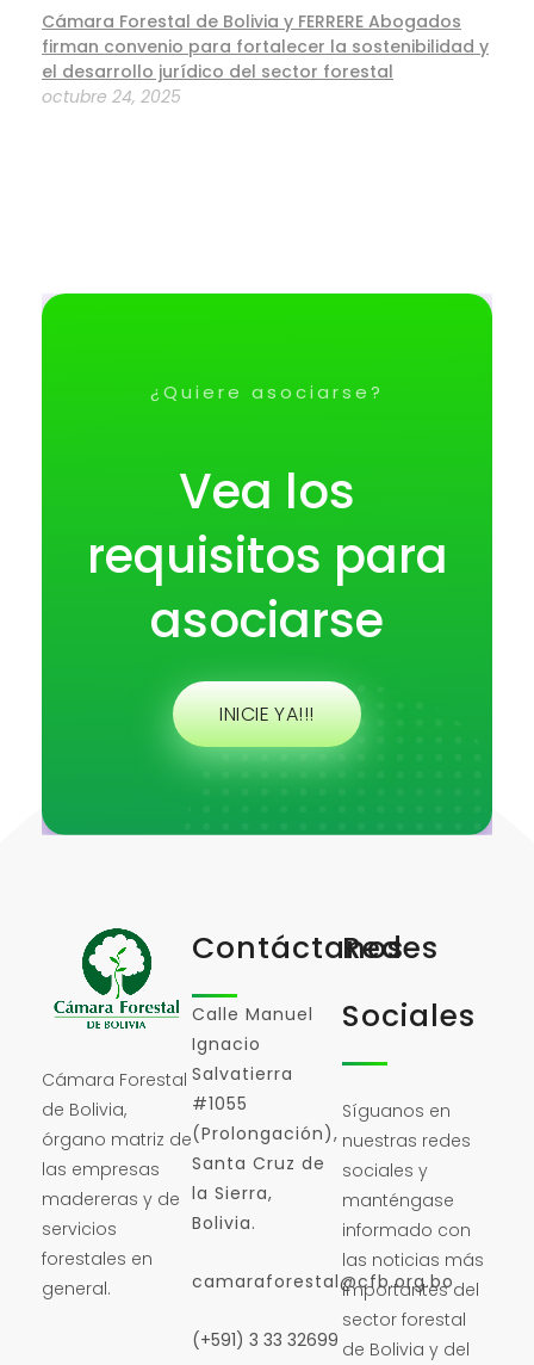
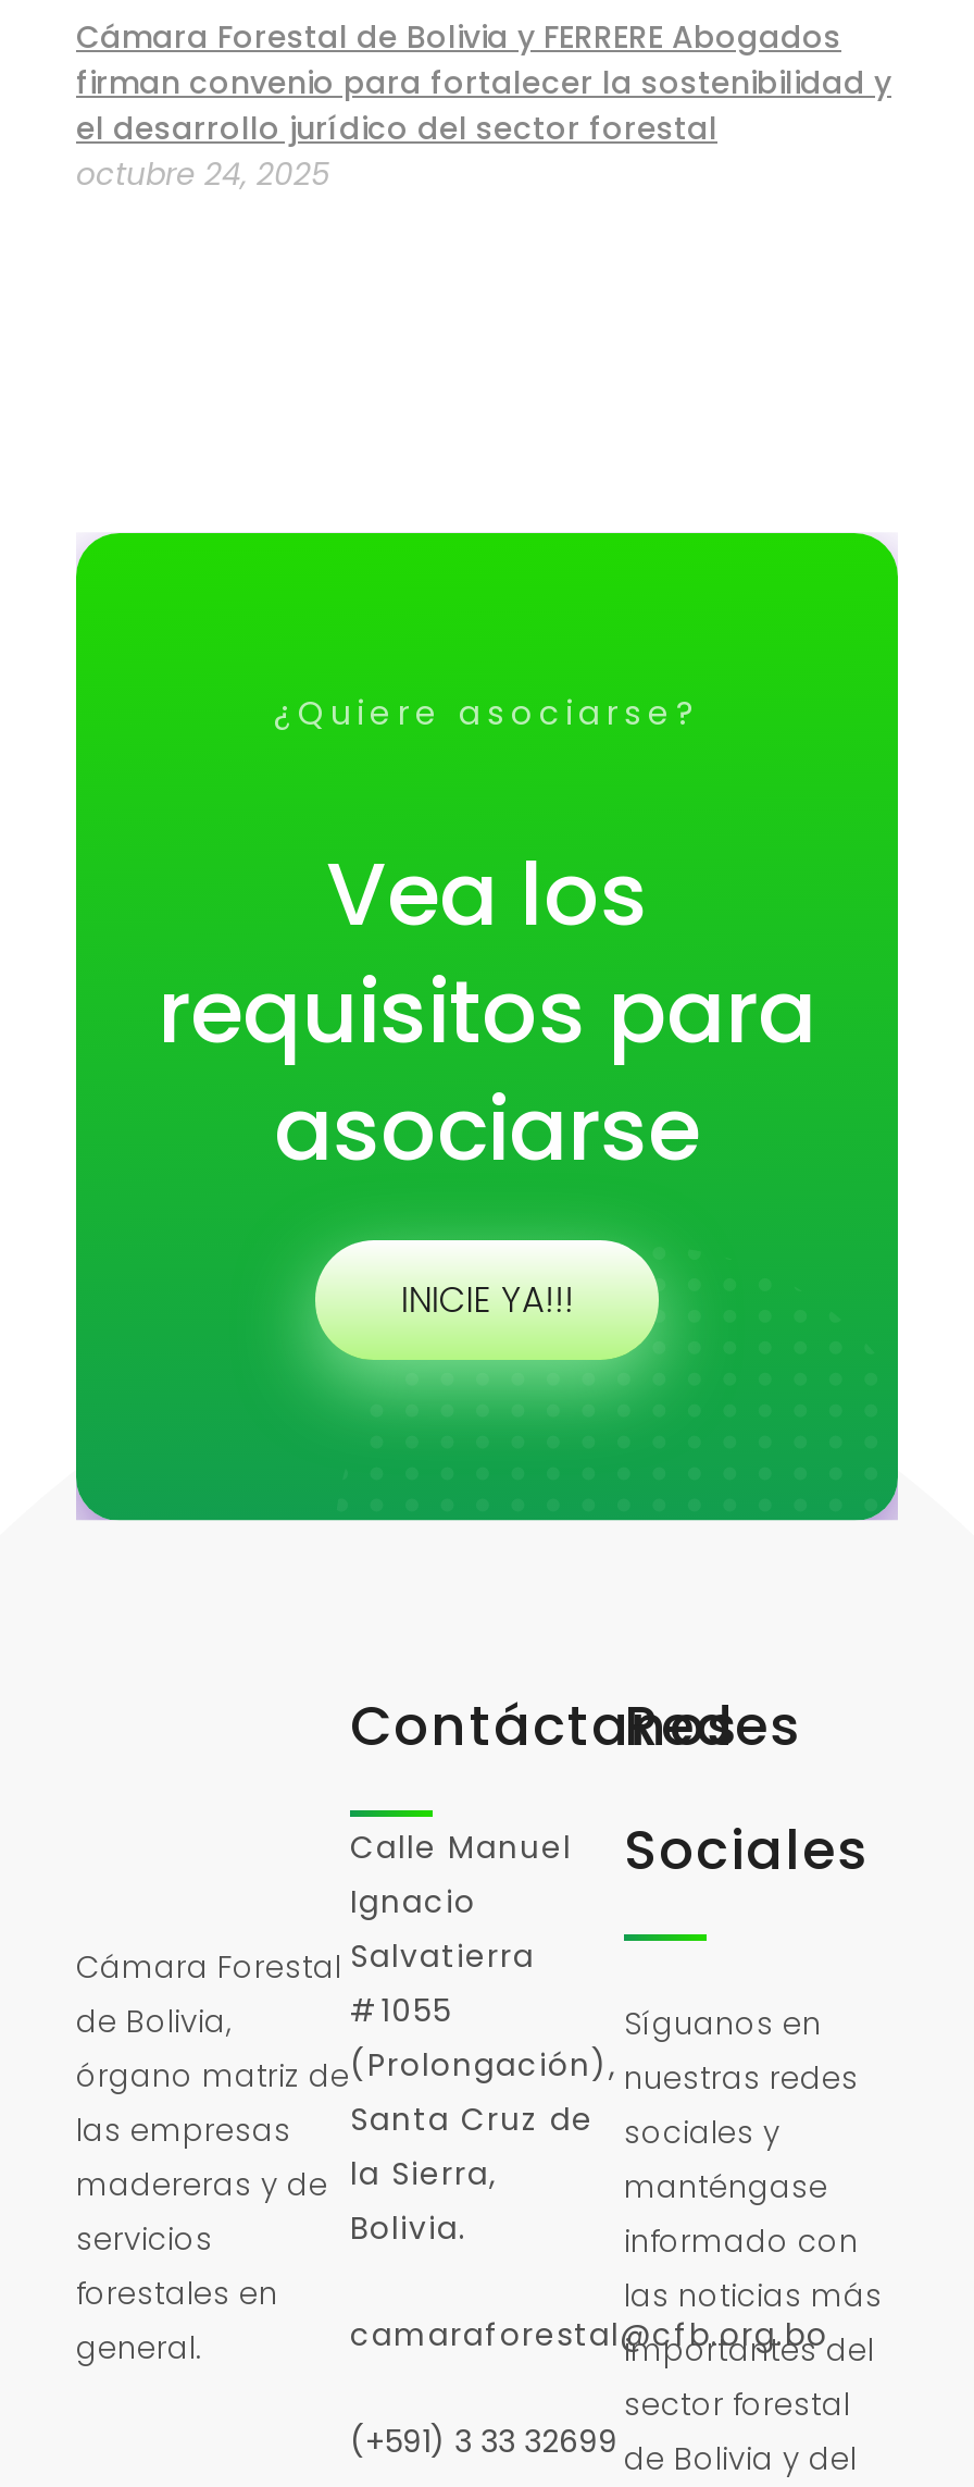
[52,927,180,1030] [image] -> none

